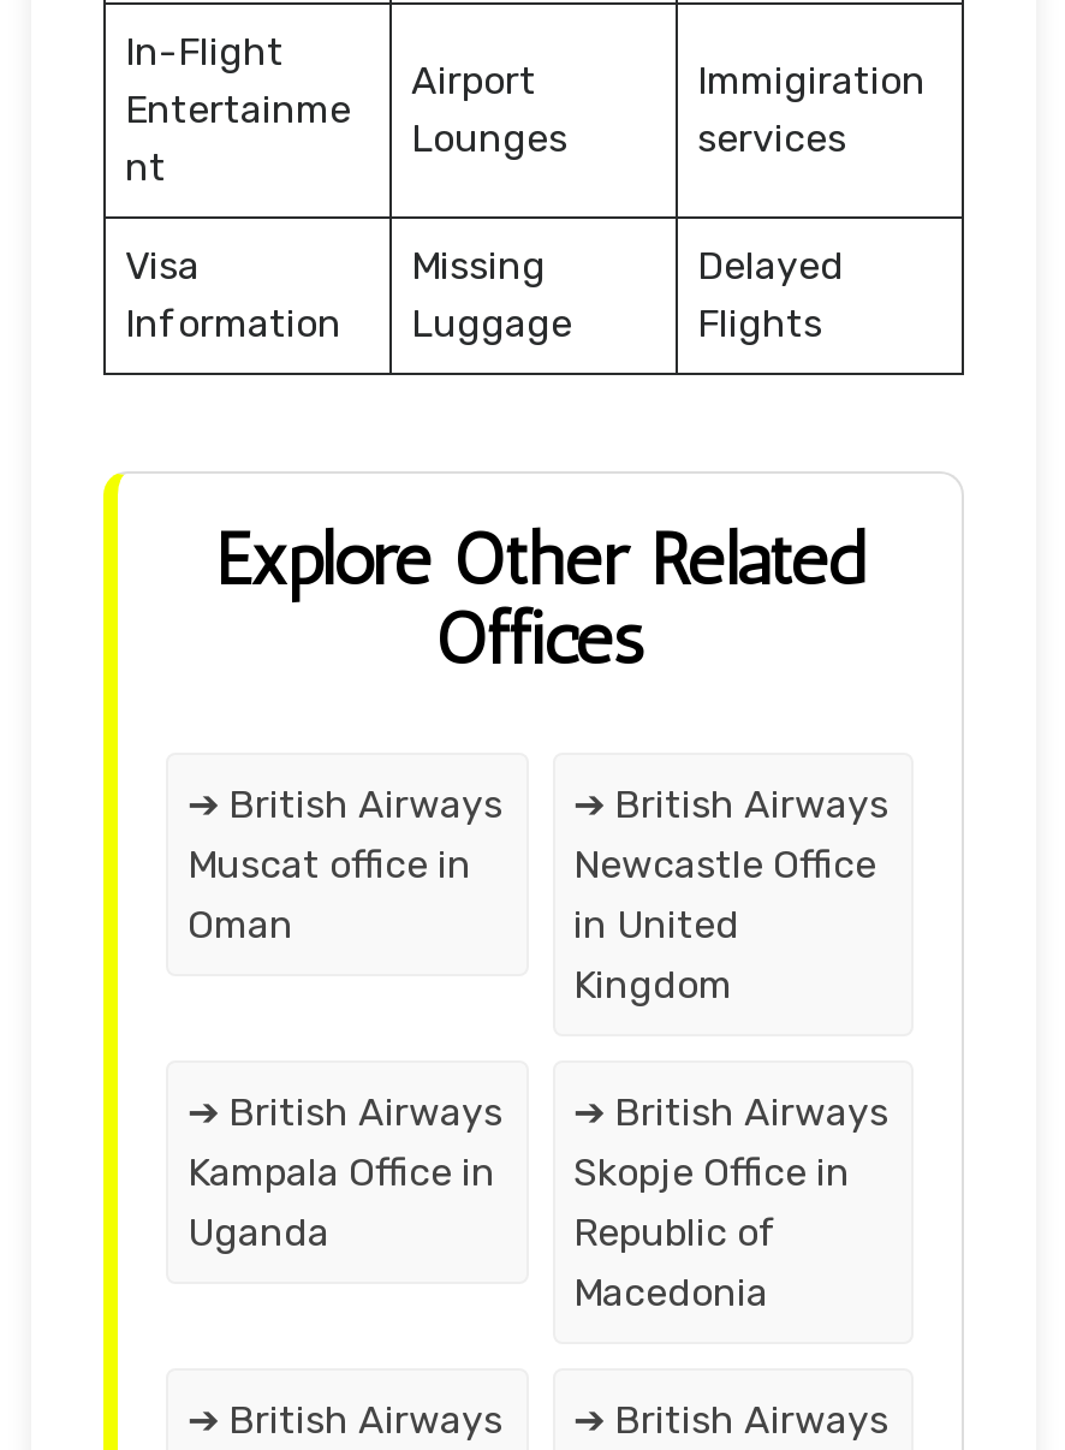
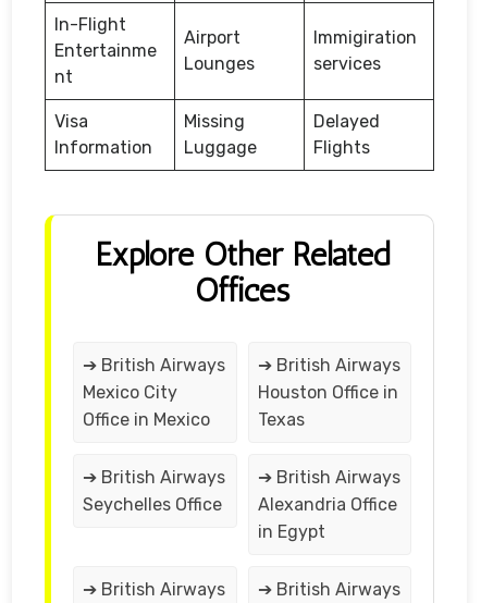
[188,841,471,947] Muscat office in | Oman -> [83,382,210,430] Mexico City | Office in Mexico
[573,841,876,1007] Newcastle Office | in United | Kingdom -> [257,382,398,430] Houston Office in | Texas
[188,1149,495,1255] Kampala Office in | Uganda -> [83,494,222,515] Seychelles Office
[573,1149,850,1315] Skopje Office in | Republic of | Macedonia -> [257,494,397,542] Alexandria Office | in Egypt

